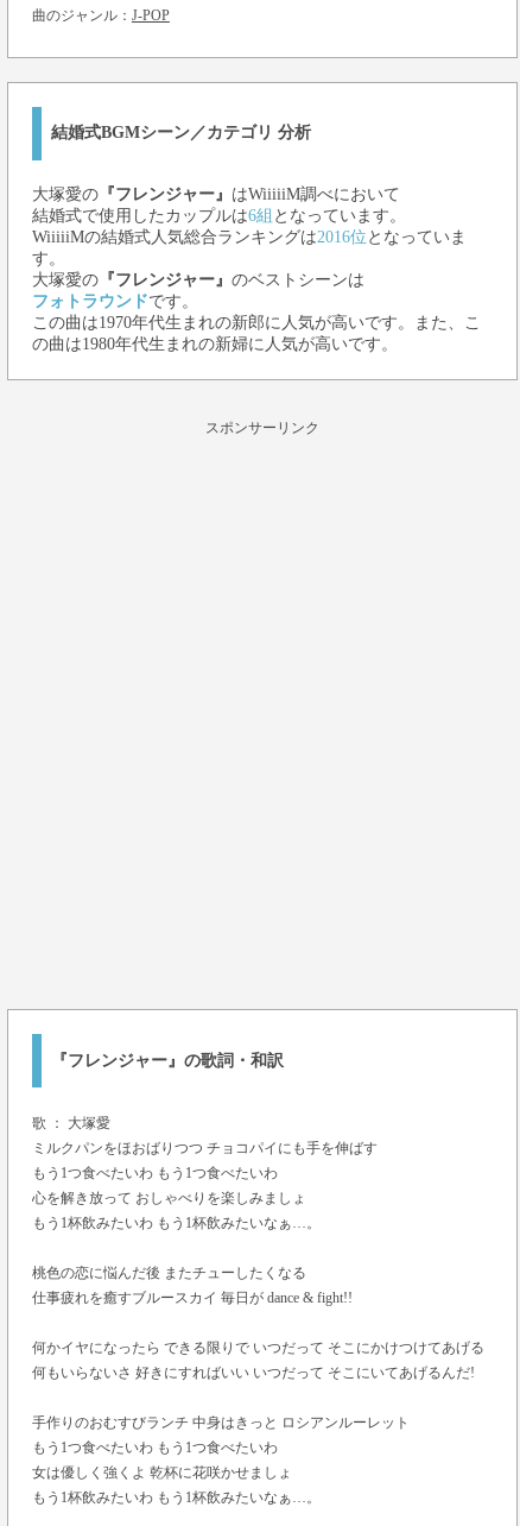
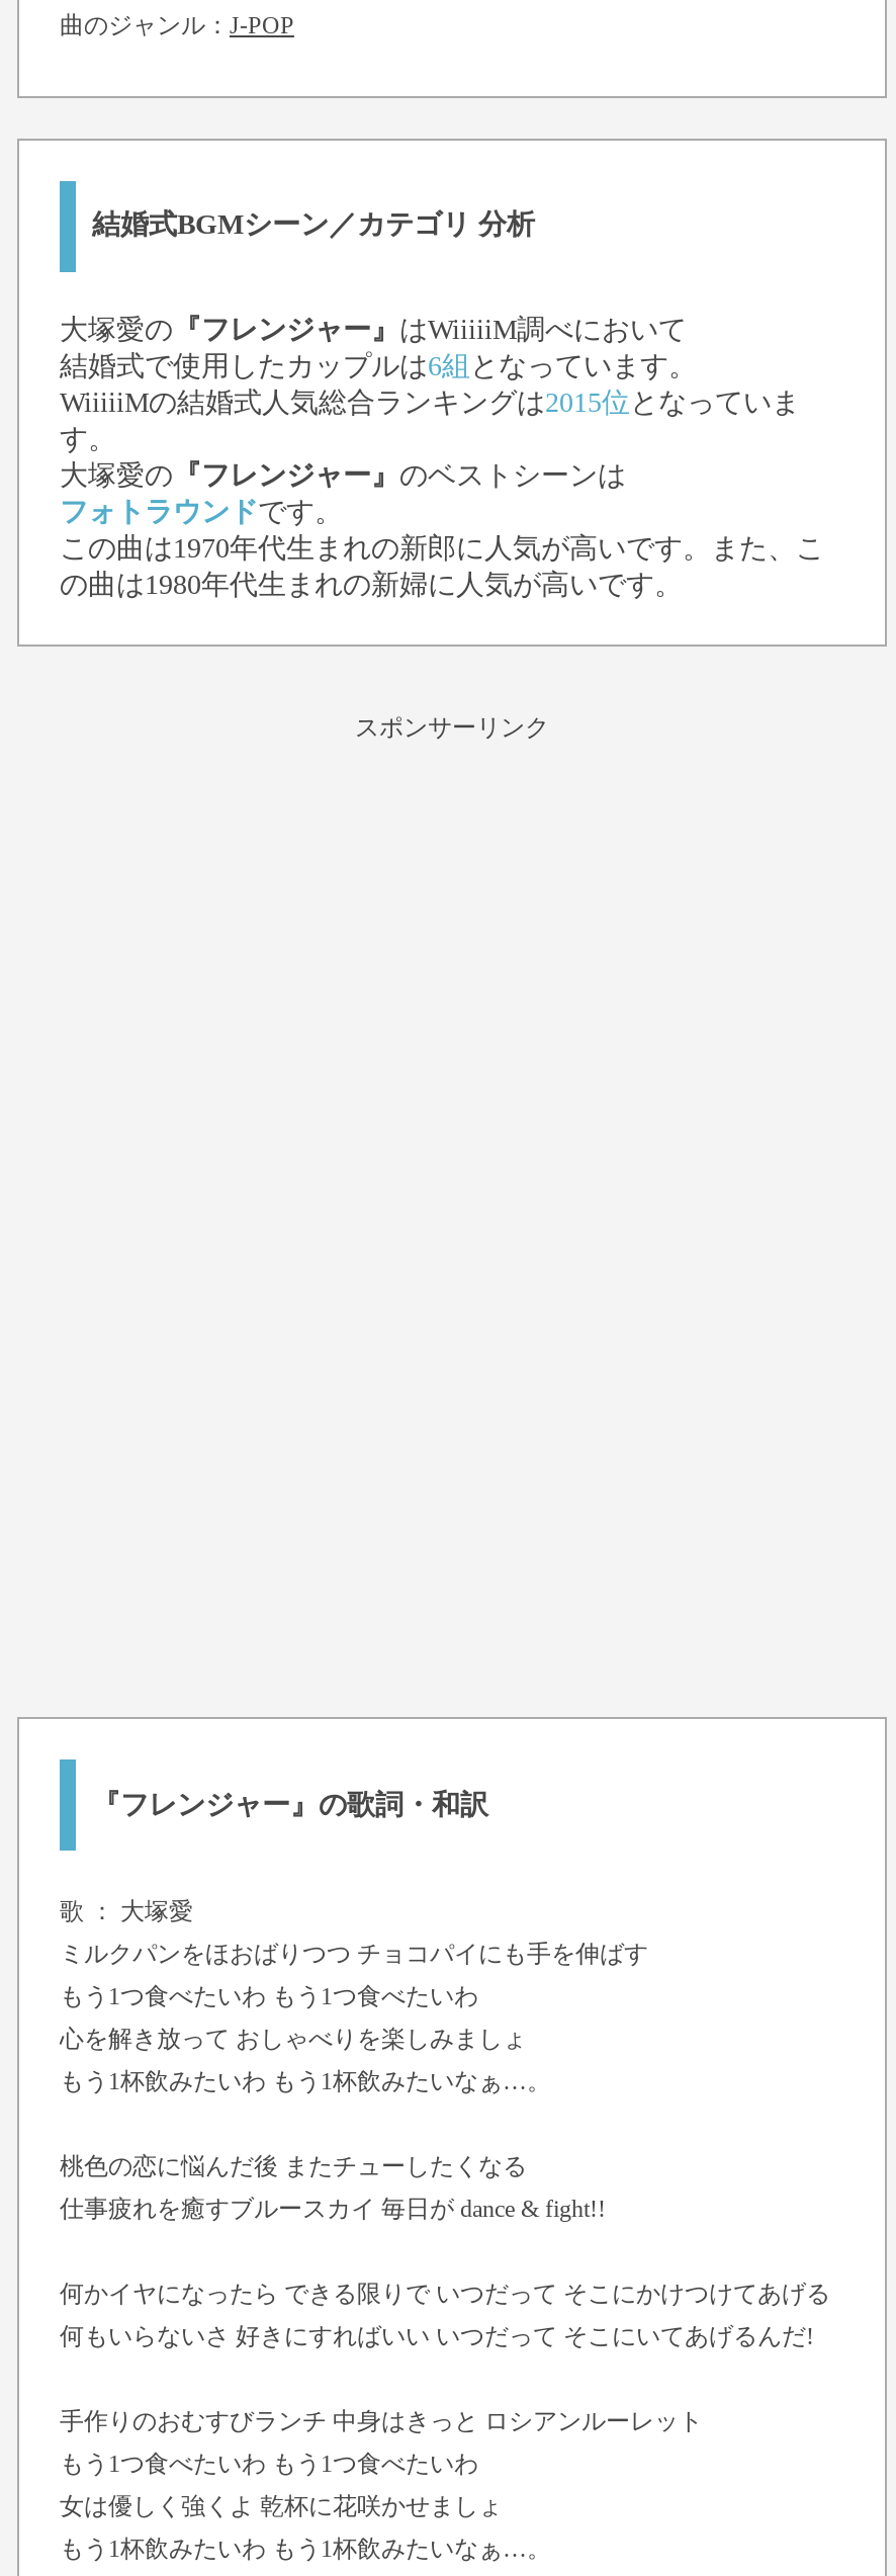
[32,228,467,246] WiiiiiMの結婚式人気総合ランキングは2016位となっていま -> [60,387,800,418] WiiiiiMの結婚式人気総合ランキングは2015位となっていま

